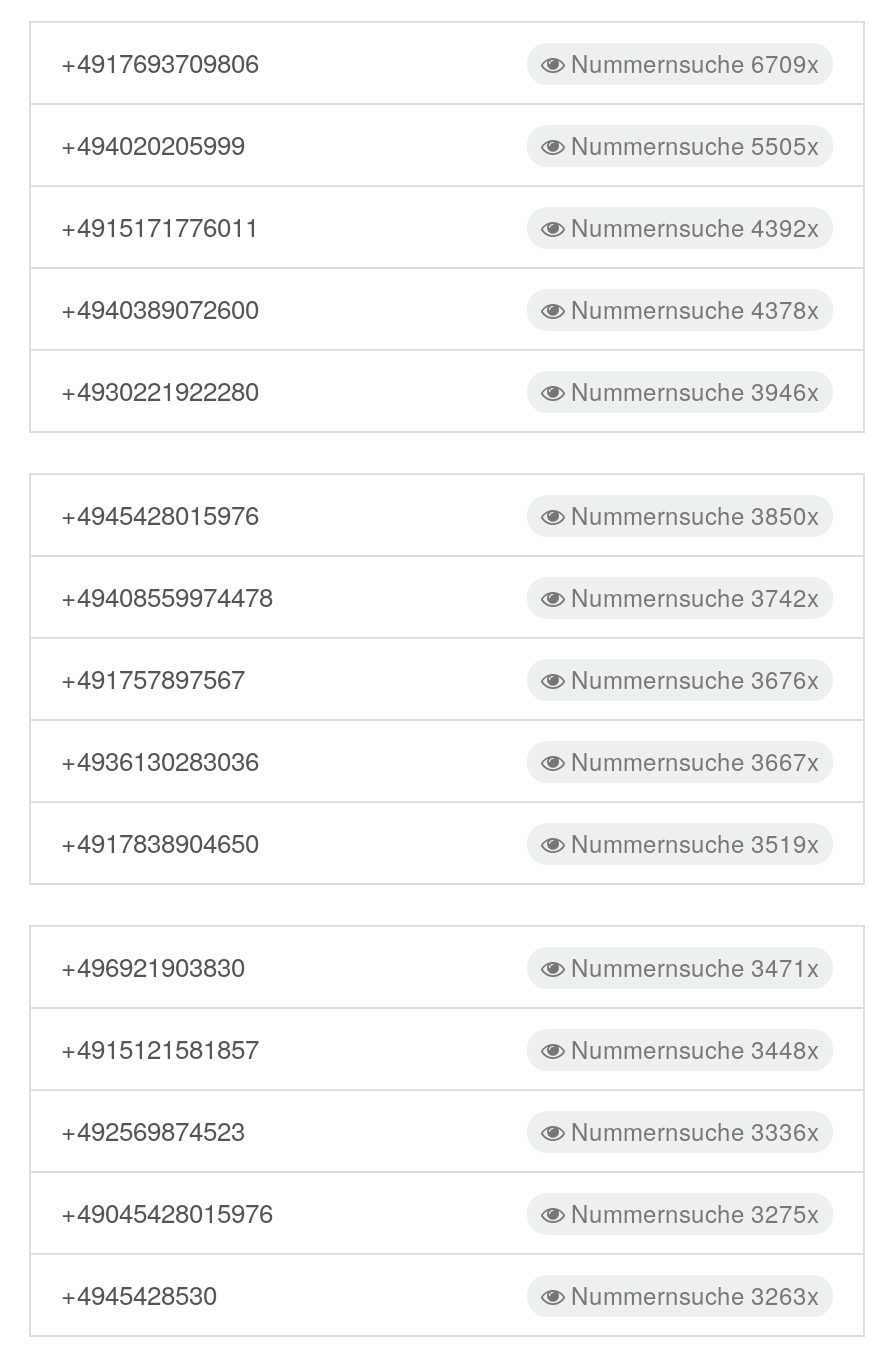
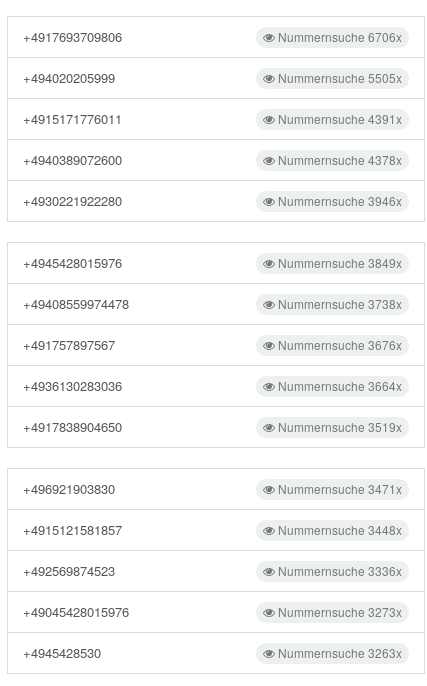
[565,45,819,79] Nummernsuche 6709x -> [275,28,402,45] Nummernsuche 6706x
[565,209,819,243] Nummernsuche 4392x -> [275,110,402,127] Nummernsuche 4391x
[565,497,819,531] Nummernsuche 3850x -> [275,254,402,271] Nummernsuche 3849x
[565,579,819,613] Nummernsuche 3742x -> [275,295,402,312] Nummernsuche 3738x
[565,743,819,777] Nummernsuche 3667x -> [275,377,402,394] Nummernsuche 3664x
[565,1195,819,1229] Nummernsuche 3275x -> [275,603,402,620] Nummernsuche 3273x

